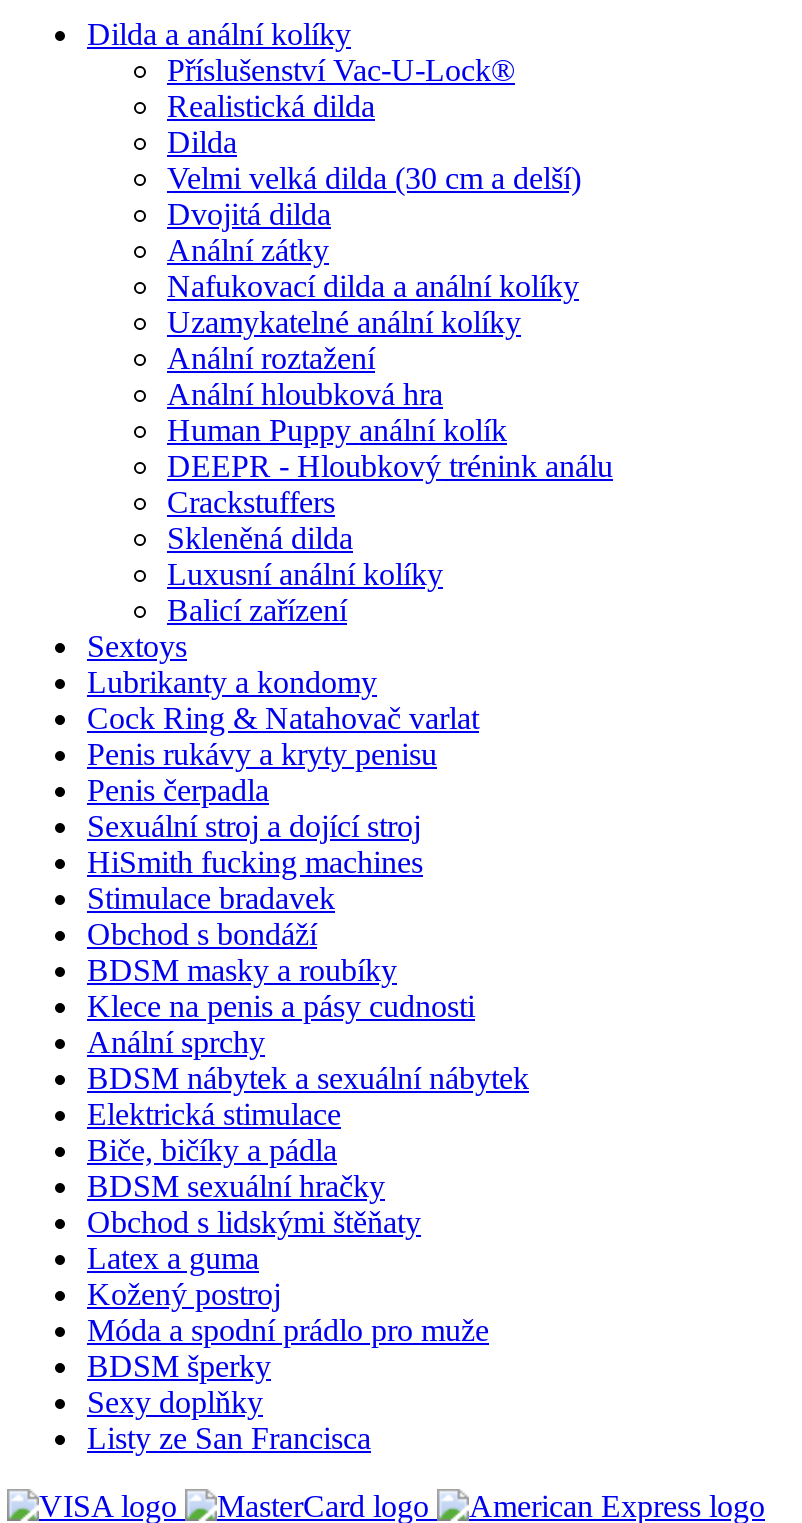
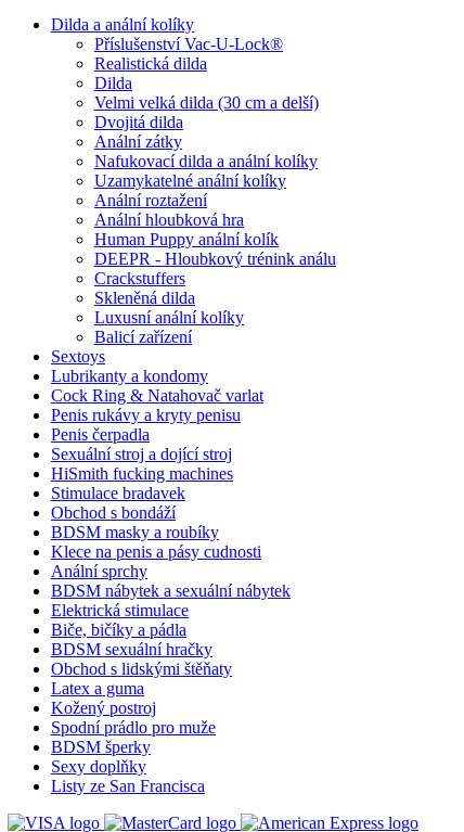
[87,1313,489,1347] Móda a spodní prádlo pro muže -> [51,718,216,737] Spodní prádlo pro muže

